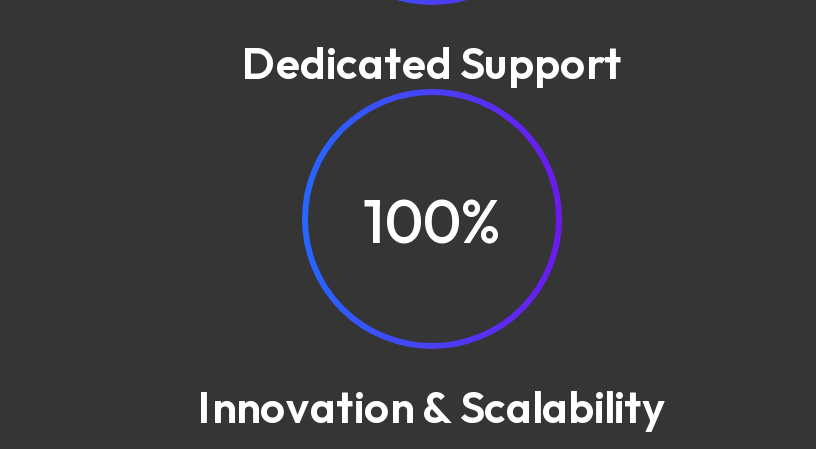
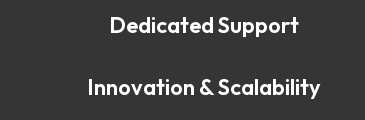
[363,182,501,258] 100% -> none

